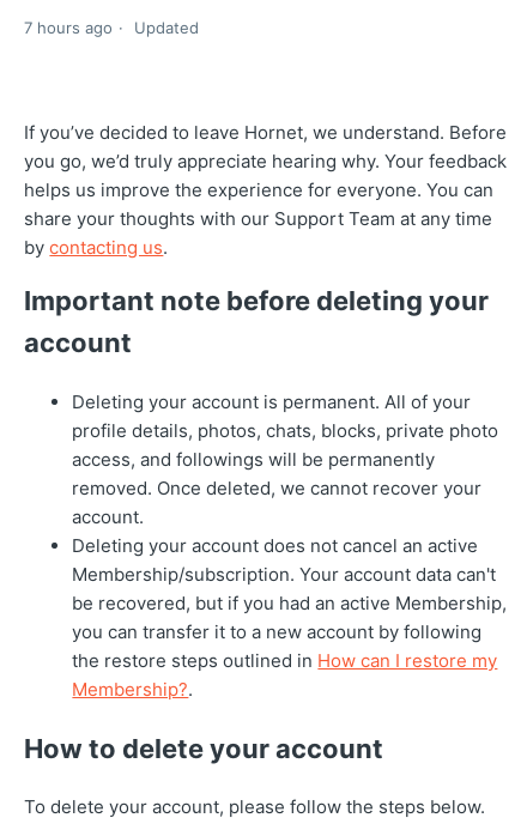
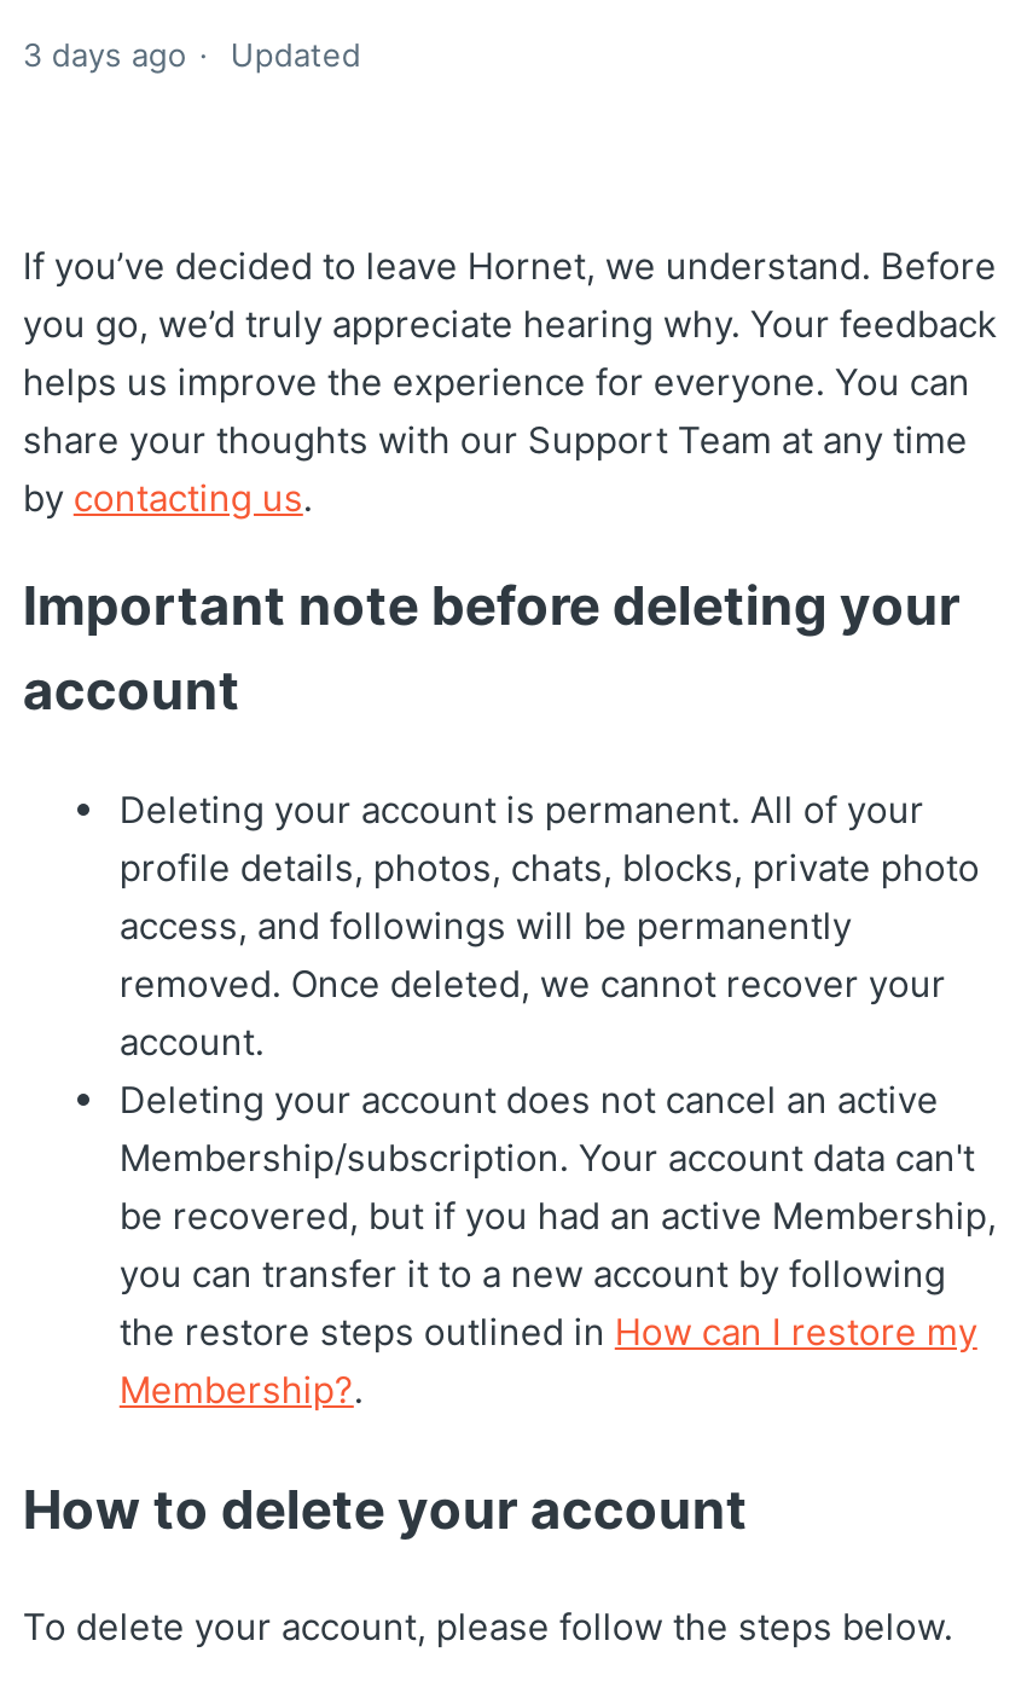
[24,18,199,37] 7 hours ago Updated -> [23,36,361,74] 3 days ago Updated

